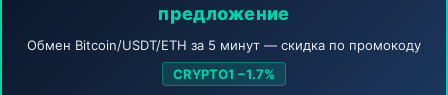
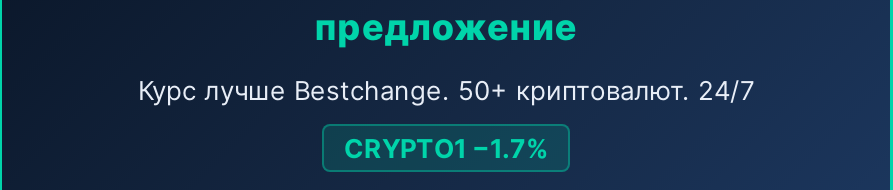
[27,37,421,53] Обмен Bitcoin/USDT/ETH за 5 минут — скидка по промокоду -> [138,74,754,106] Курс лучше Bestchange. 50+ криптовалют. 24/7

